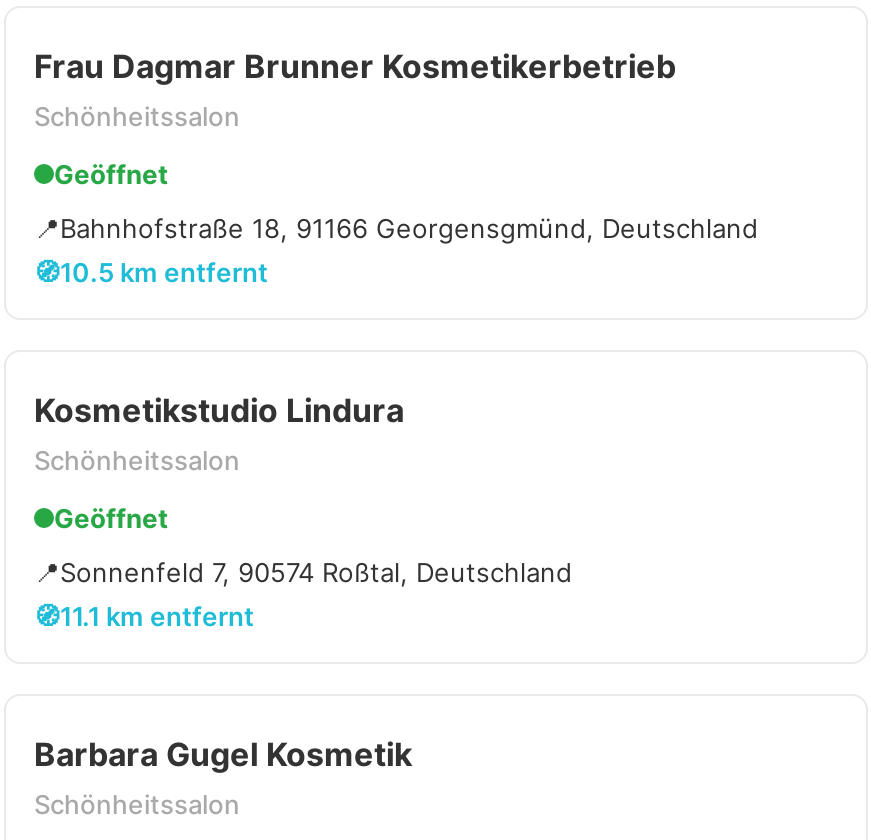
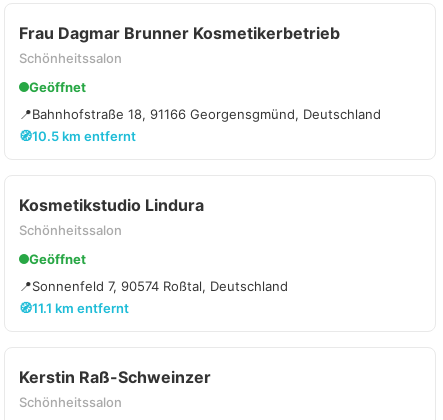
[34,734,412,774] Barbara Gugel Kosmetik -> [19,367,211,387] Kerstin Raß-Schweinzer

